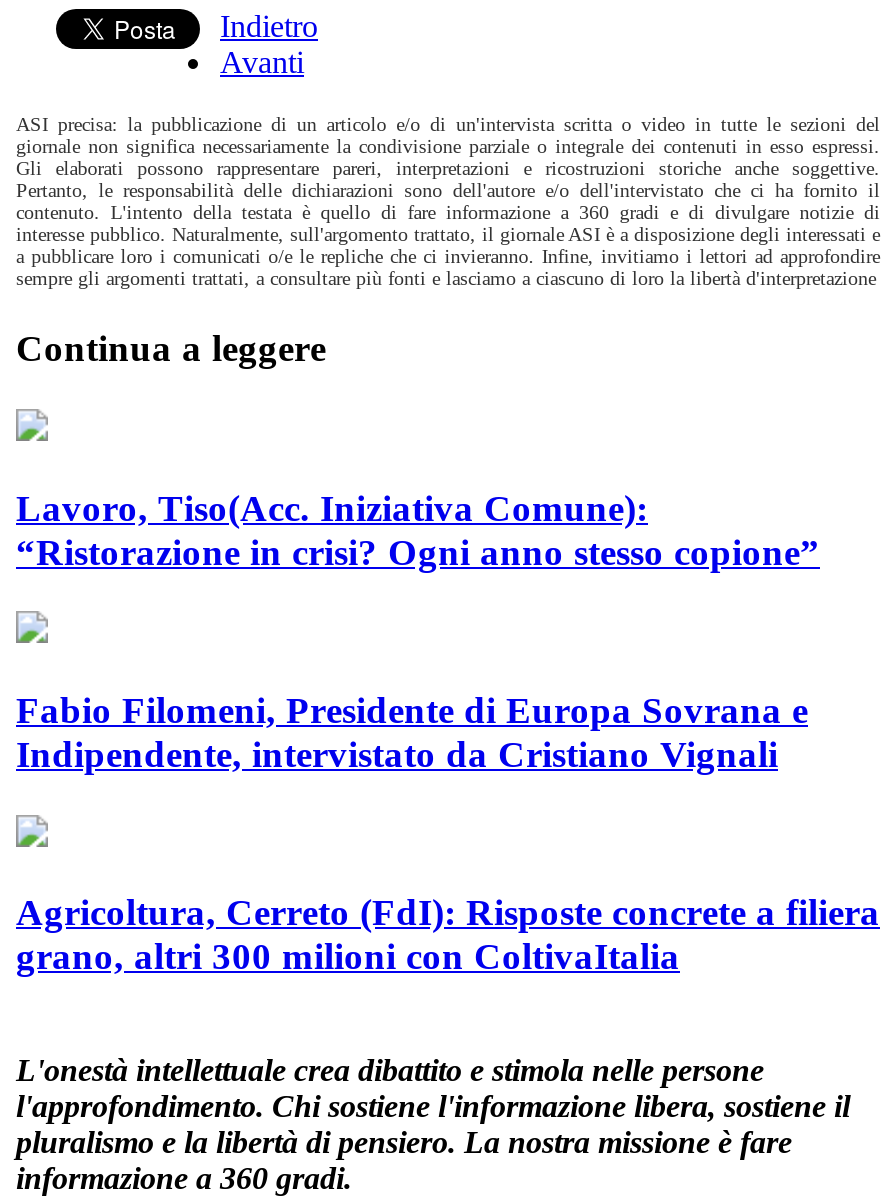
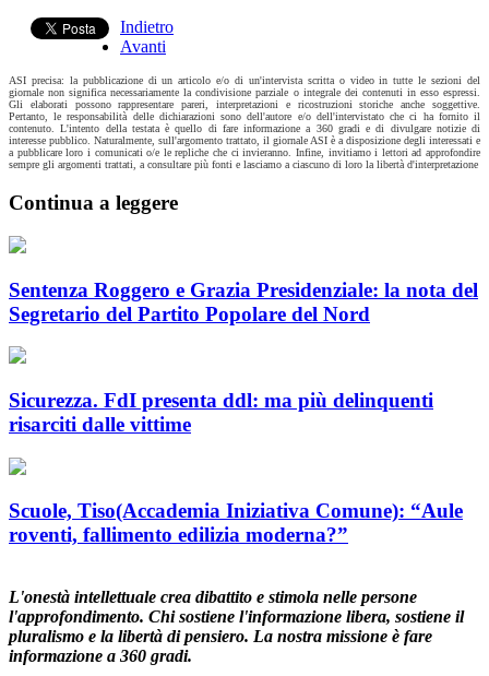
[16,486,820,572] Lavoro, Tiso(Acc. Iniziativa Comune): | “Ristorazione in crisi? Ogni anno stesso copione” -> [9,278,478,325] Sentenza Roggero e Grazia Presidenziale: la nota del | Segretario del Partito Popolare del Nord
[16,689,808,775] Fabio Filomeni, Presidente di Europa Sovrana e | Indipendente, intervistato da Cristiano Vignali -> [9,389,433,436] Sicurezza. FdI presenta ddl: ma più delinquenti | risarciti dalle vittime
[16,892,880,978] Agricoltura, Cerreto (FdI): Risposte concrete a filiera | grano, altri 300 milioni con ColtivaItalia -> [9,500,463,546] Scuole, Tiso(Accademia Iniziativa Comune): “Aule | roventi, fallimento edilizia moderna?”

